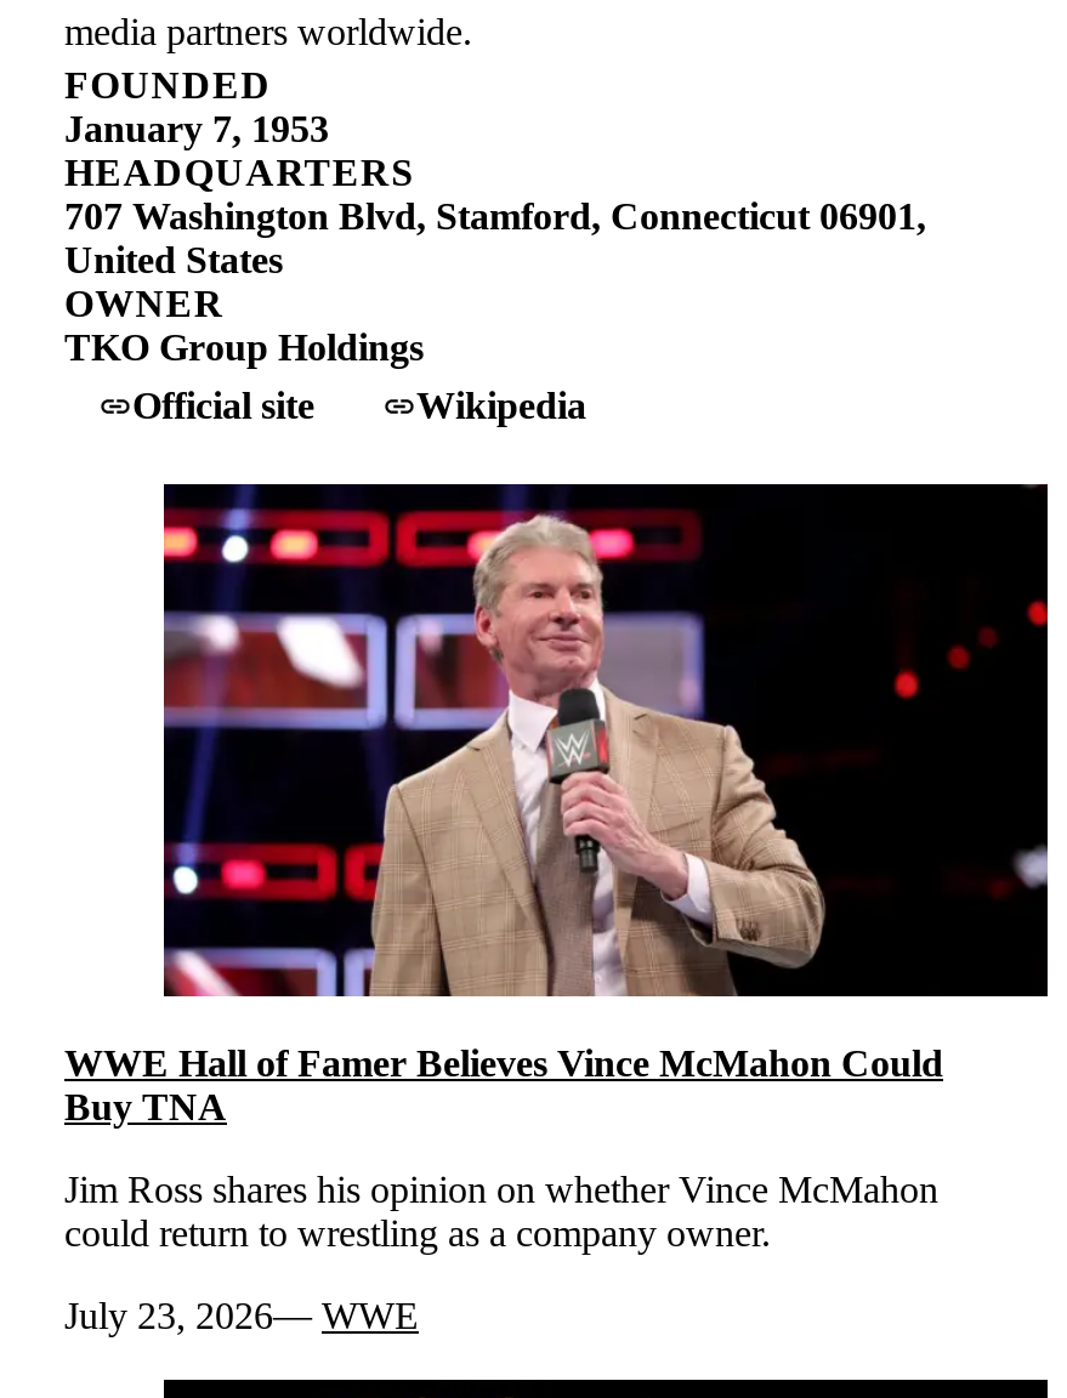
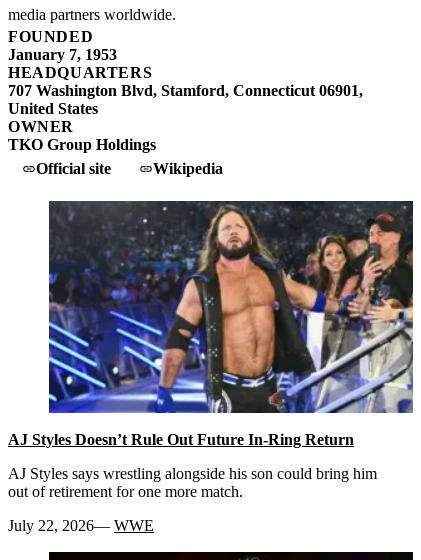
[64,487,1050,1127] [image] | WWE Hall of Famer Believes Vince McMahon Could | Buy TNA -> [8,201,414,448] [image] | AJ Styles Doesn’t Rule Out Future In-Ring Return
[64,1168,938,1253] Jim Ross shares his opinion on whether Vince McMahon | could return to wrestling as a company owner. -> [8,465,377,500] AJ Styles says wrestling alongside his son could bring him | out of retirement for one more match.
[64,1294,419,1336] July 23, 2026 WWE -> [8,517,154,534] July 22, 2026 WWE

